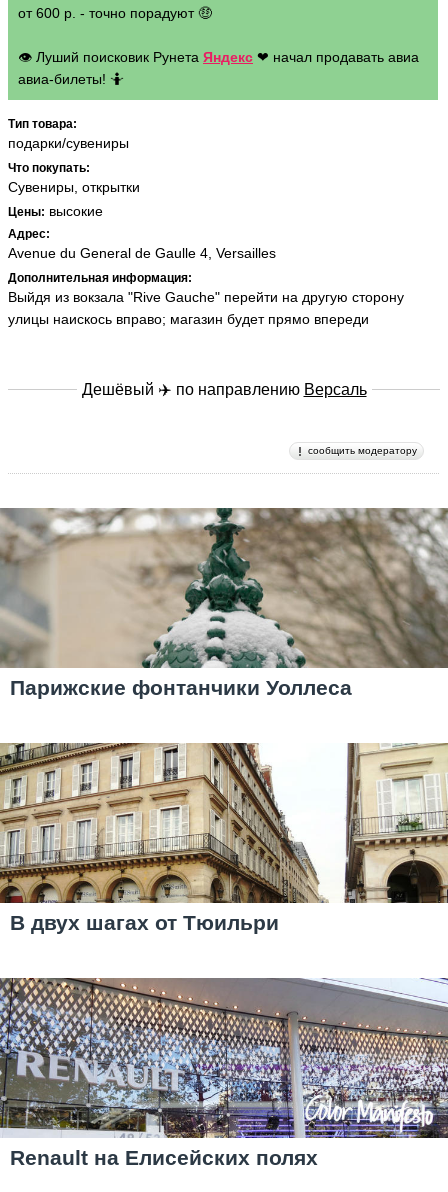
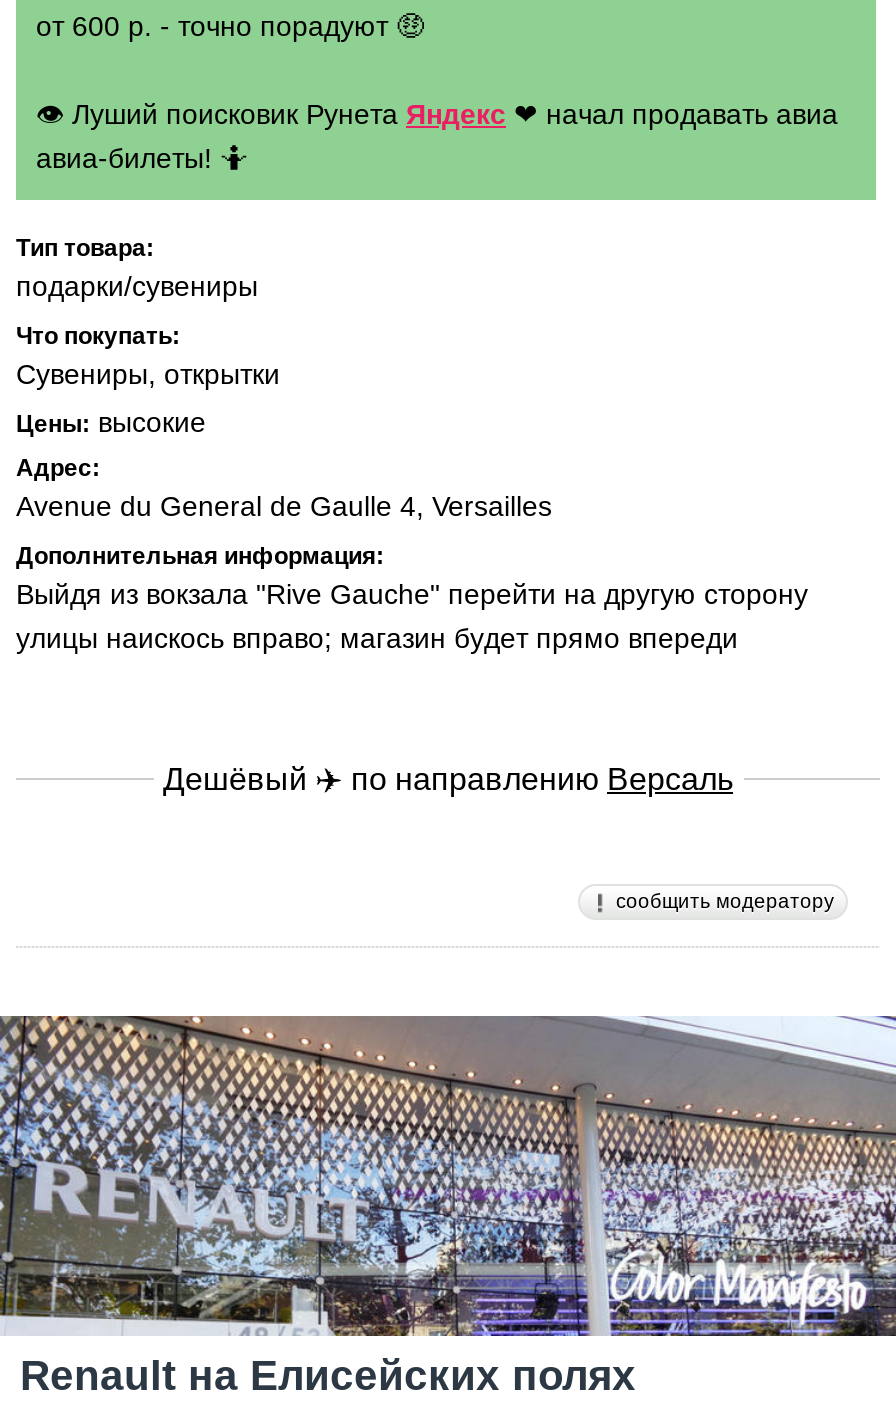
[3,507,445,699] [image] | Парижские фонтанчики Уоллеса -> none
[3,742,330,934] [image] | В двух шагах от Тюильри -> none
[343,742,445,904] [image] -> none

